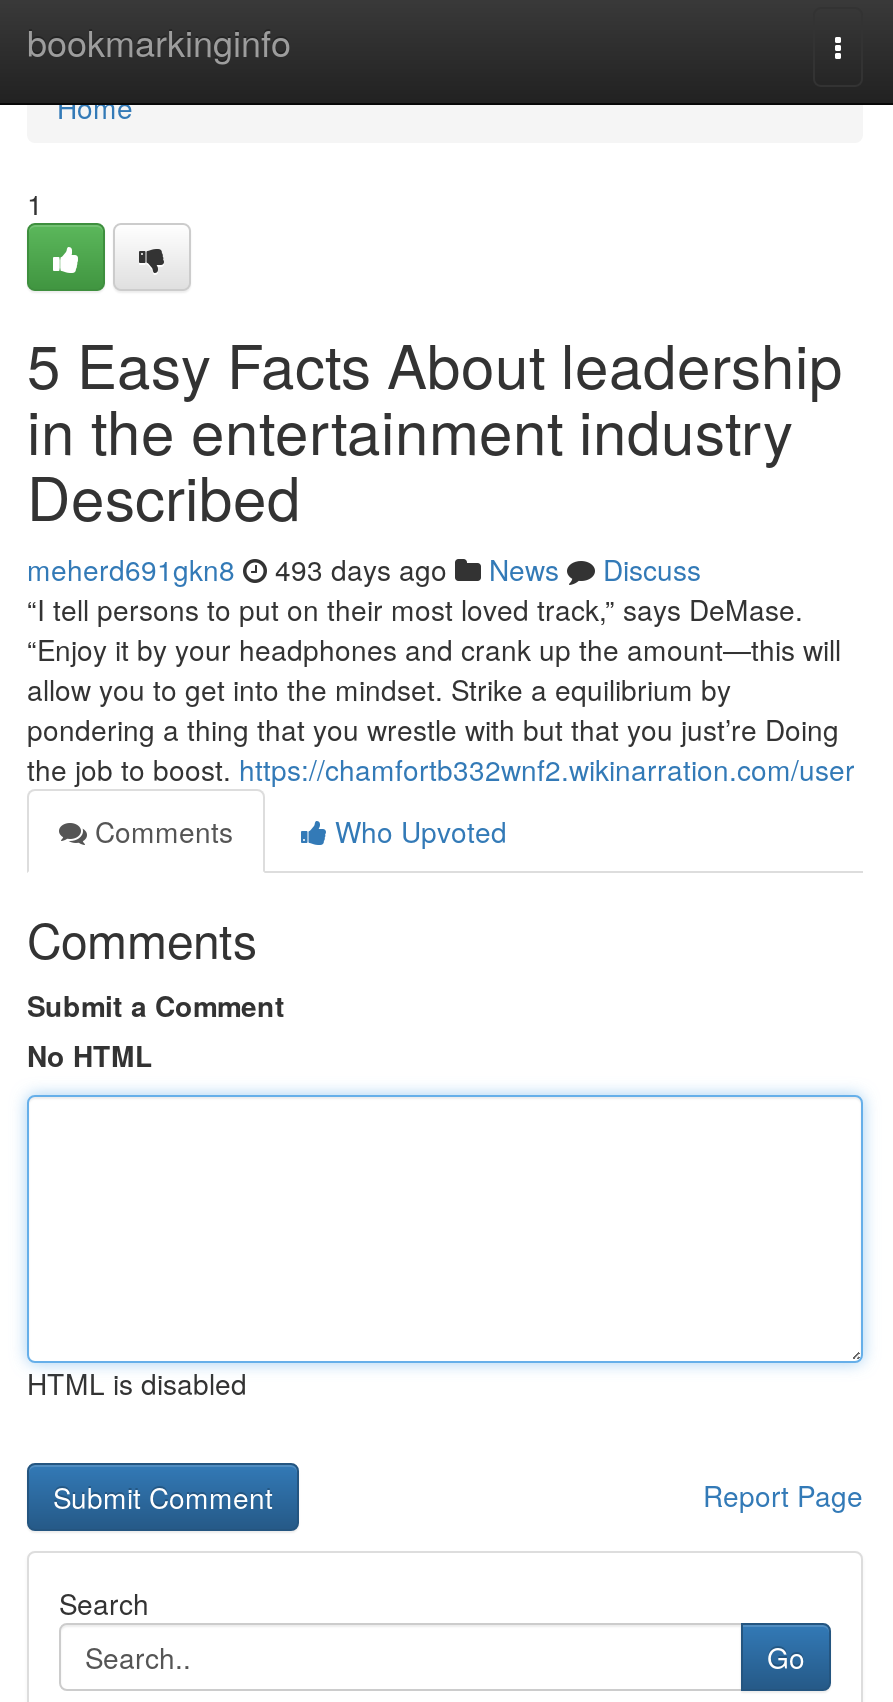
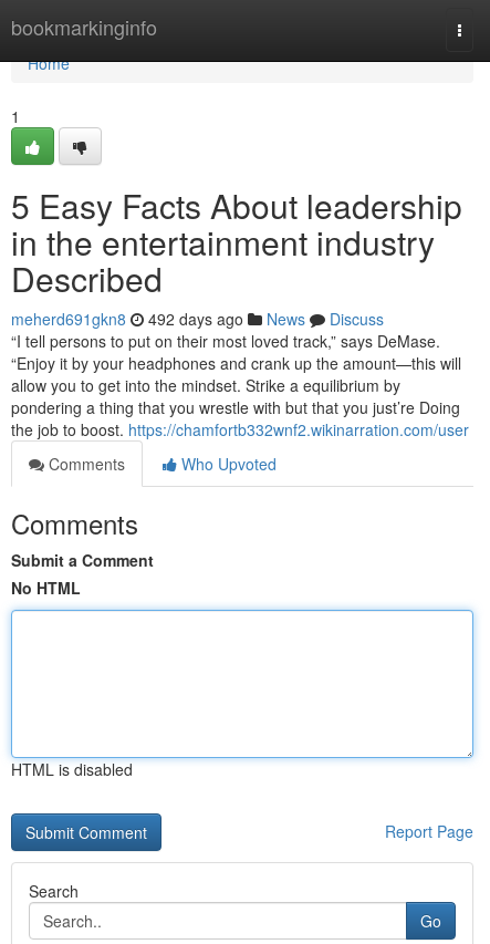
[27,549,701,589] meherd691gkn8 493 days ago News Discuss -> [11,308,384,330] meherd691gkn8 492 days ago News Discuss

